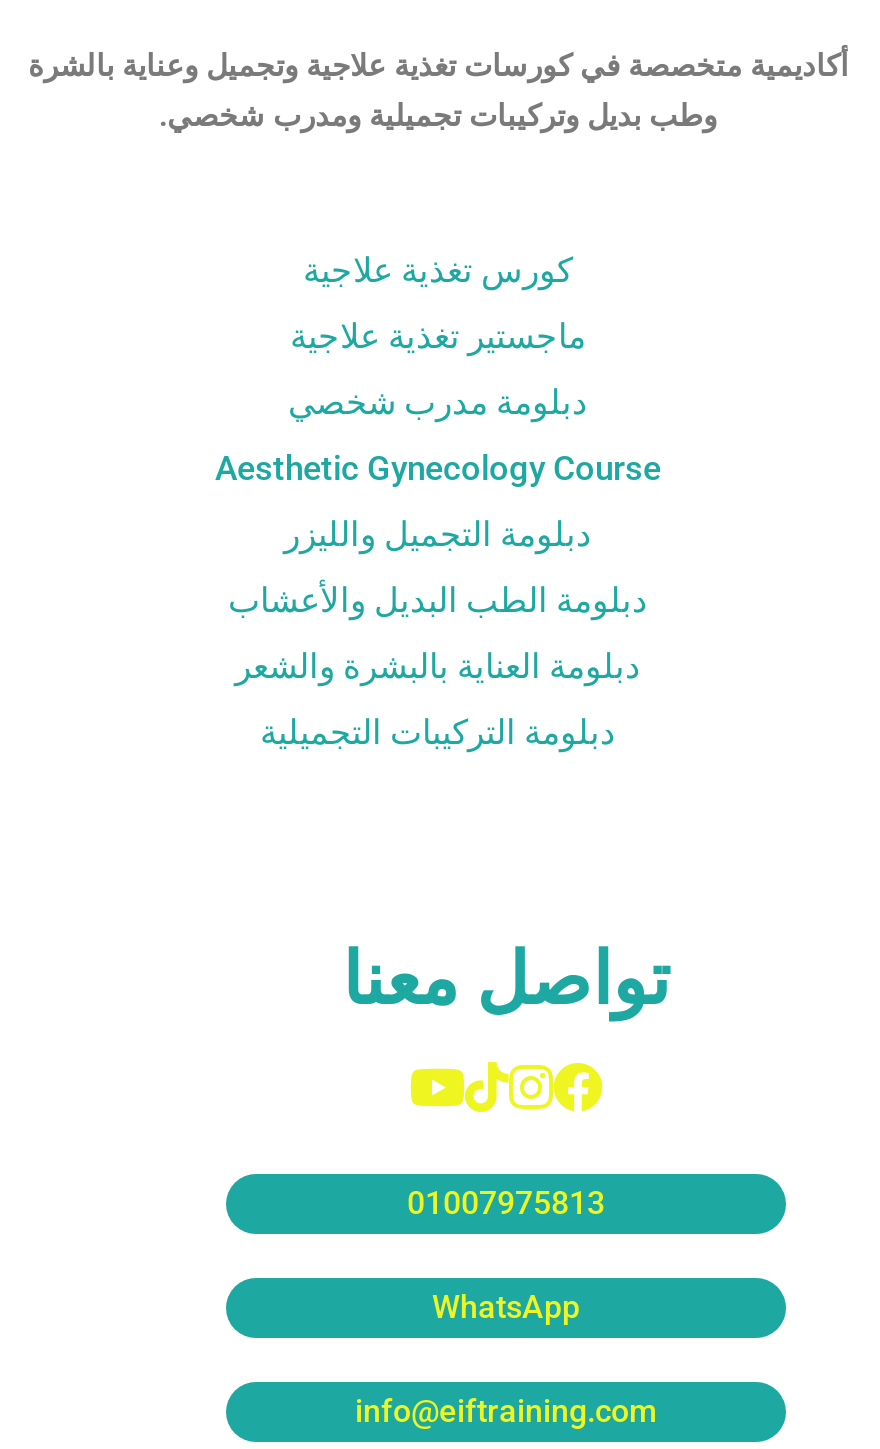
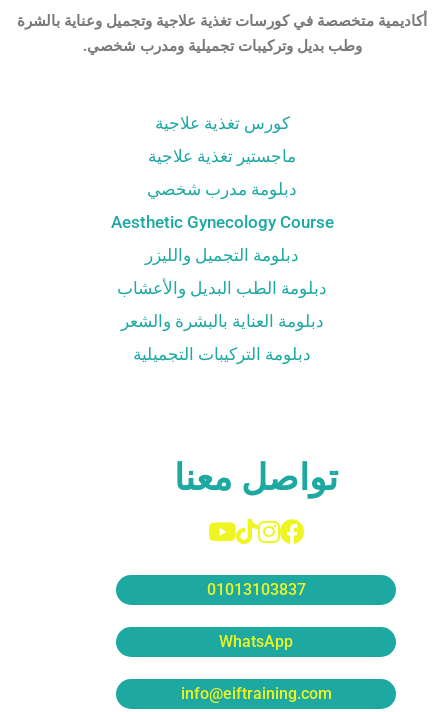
[407,1183,605,1221] 01007975813 -> [206,580,305,599] 01013103837

